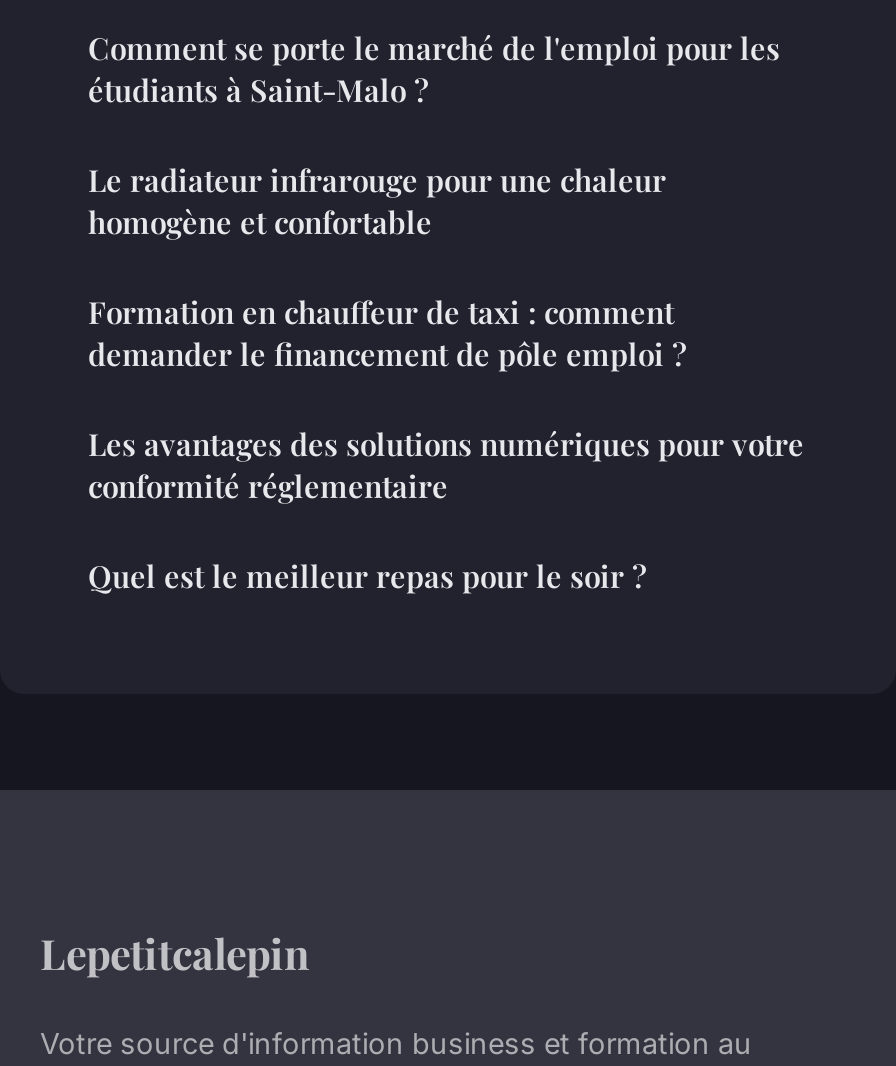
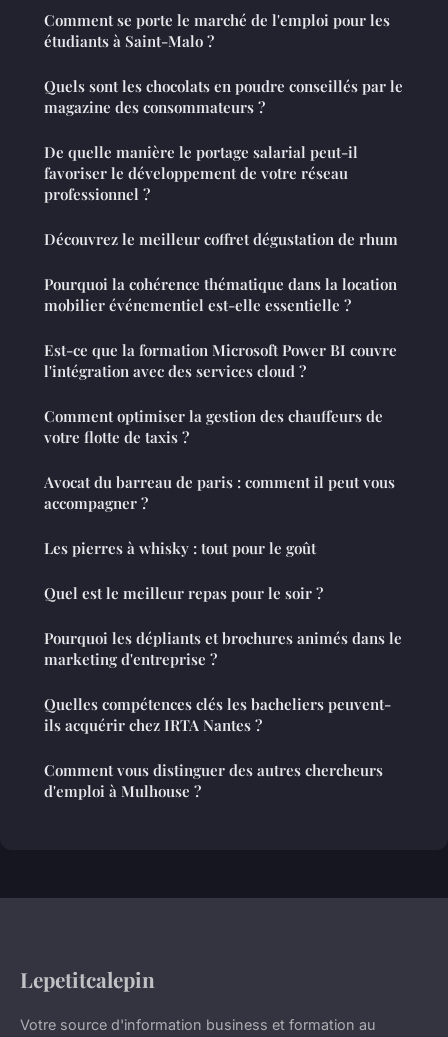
[88,159,804,505] Le radiateur infrarouge pour une chaleur | homogène et confortable | Formation en chauffeur de taxi : comment | demander le financement de pôle emploi ? | Les avantages des solutions numériques pour votre | conformité réglementaire -> [44,76,403,558] Quels sont les chocolats en poudre conseillés par le | magazine des consommateurs ? | De quelle manière le portage salarial peut-il | favoriser le développement de votre réseau | professionnel ? | Découvrez le meilleur coffret dégustation de rhum | Pourquoi la cohérence thématique dans la location | mobilier événementiel est-elle essentielle ? | Est-ce que la formation Microsoft Power BI couvre | l'intégration avec des services cloud ? | Comment optimiser la gestion des chauffeurs de | votre flotte de taxis ? | Avocat du barreau de paris : comment il peut vous | accompagner ? | Les pierres à whisky : tout pour le goût
none -> [44,628,402,801] Pourquoi les dépliants et brochures animés dans le | marketing d'entreprise ? | Quelles compétences clés les bacheliers peuvent- | ils acquérir chez IRTA Nantes ? | Comment vous distinguer des autres chercheurs | d'emploi à Mulhouse ?

